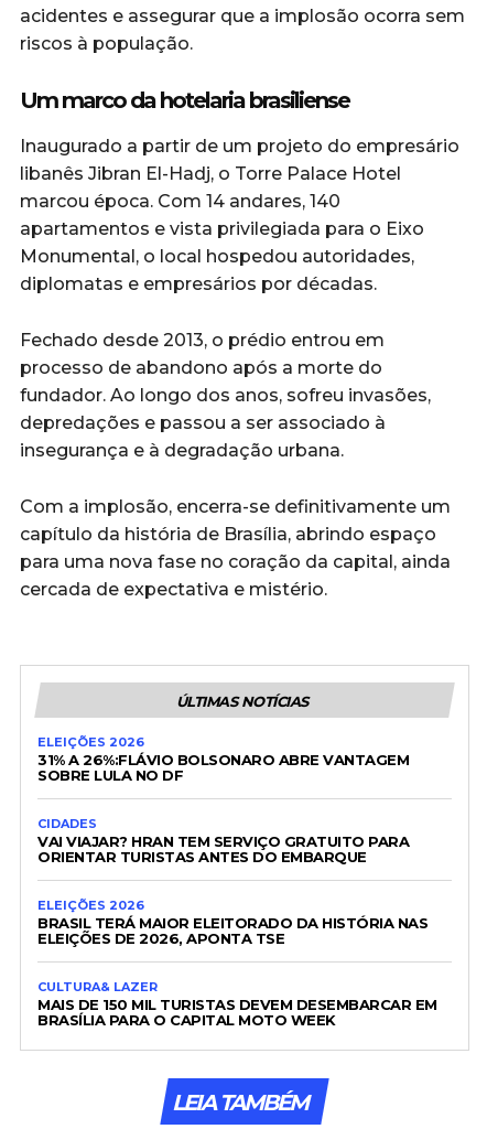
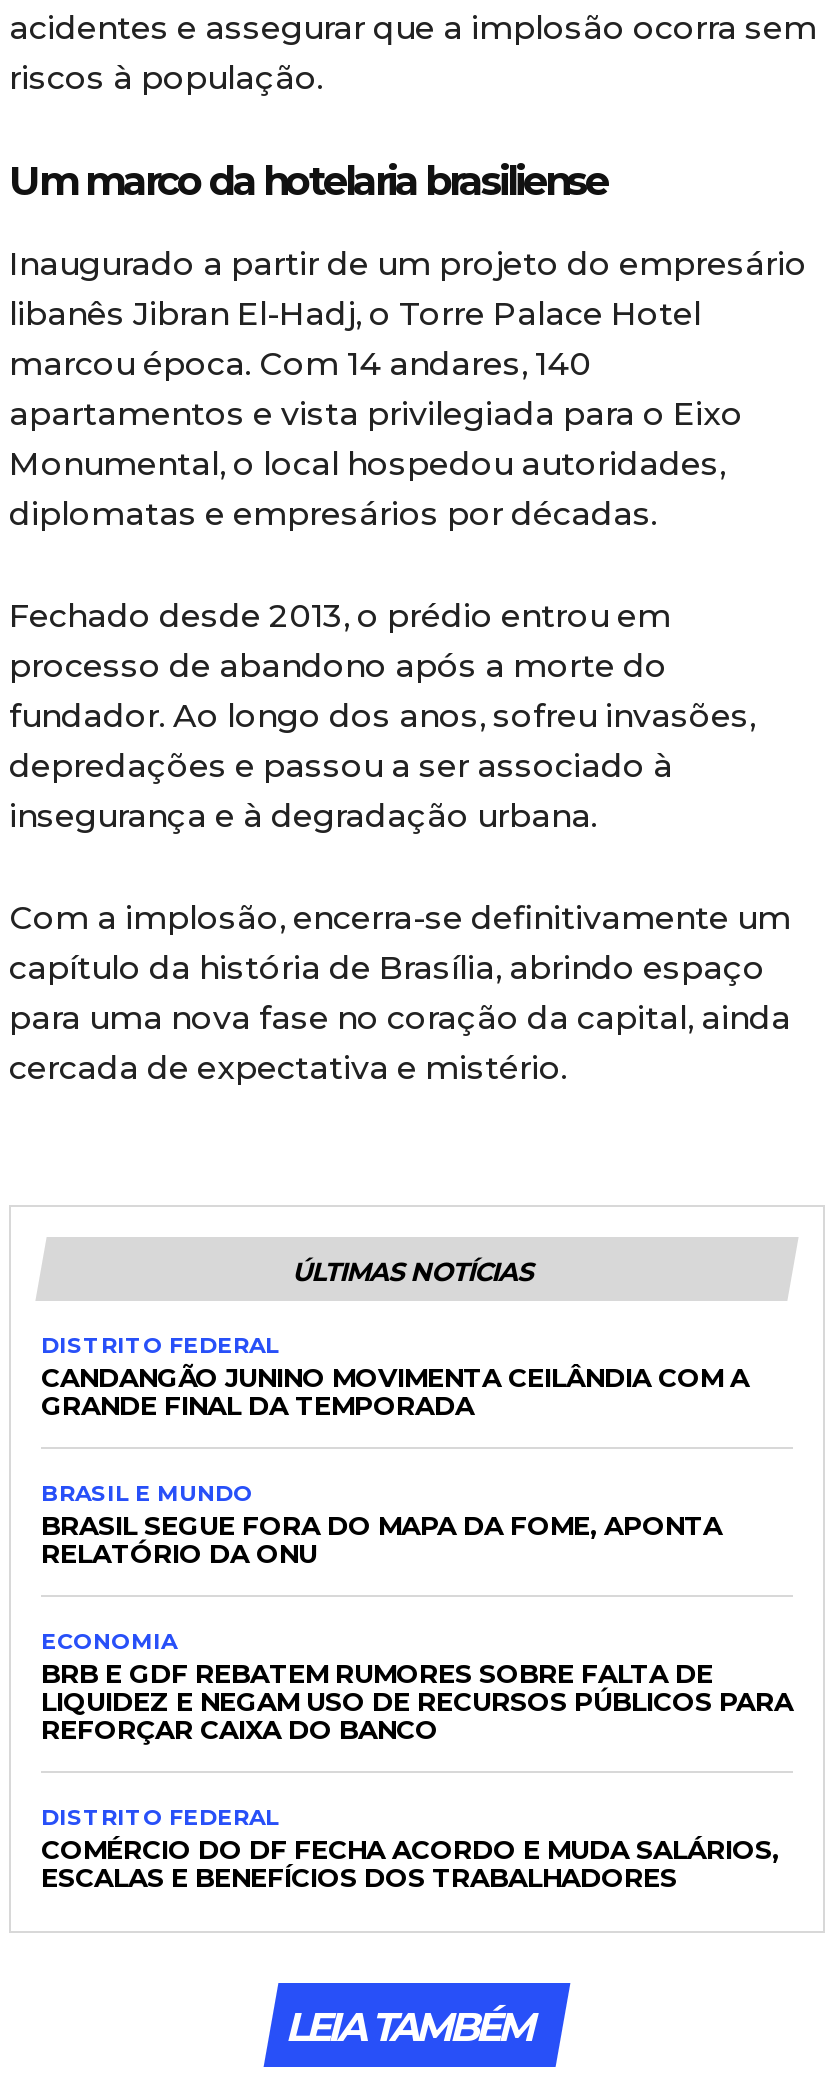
[37,734,409,784] ELEIÇÕES 2026 | 31% A 26%:FLÁVIO BOLSONARO ABRE VANTAGEM | SOBRE LULA NO DF -> [41,1331,749,1421] DISTRITO FEDERAL | CANDANGÃO JUNINO MOVIMENTA CEILÂNDIA COM A | GRANDE FINAL DA TEMPORADA
[37,816,409,865] CIDADES | VAI VIAJAR? HRAN TEM SERVIÇO GRATUITO PARA | ORIENTAR TURISTAS ANTES DO EMBARQUE -> [41,1479,722,1569] BRASIL E MUNDO | BRASIL SEGUE FORA DO MAPA DA FOME, APONTA | RELATÓRIO DA ONU
[37,897,428,947] ELEIÇÕES 2026 | BRASIL TERÁ MAIOR ELEITORADO DA HISTÓRIA NAS | ELEIÇÕES DE 2026, APONTA TSE -> [41,1627,793,1745] ECONOMIA | BRB E GDF REBATEM RUMORES SOBRE FALTA DE | LIQUIDEZ E NEGAM USO DE RECURSOS PÚBLICOS PARA | REFORÇAR CAIXA DO BANCO
[37,979,437,1028] CULTURA& LAZER | MAIS DE 150 MIL TURISTAS DEVEM DESEMBARCAR EM | BRASÍLIA PARA O CAPITAL MOTO WEEK -> [41,1803,779,1893] DISTRITO FEDERAL | COMÉRCIO DO DF FECHA ACORDO E MUDA SALÁRIOS, | ESCALAS E BENEFÍCIOS DOS TRABALHADORES

